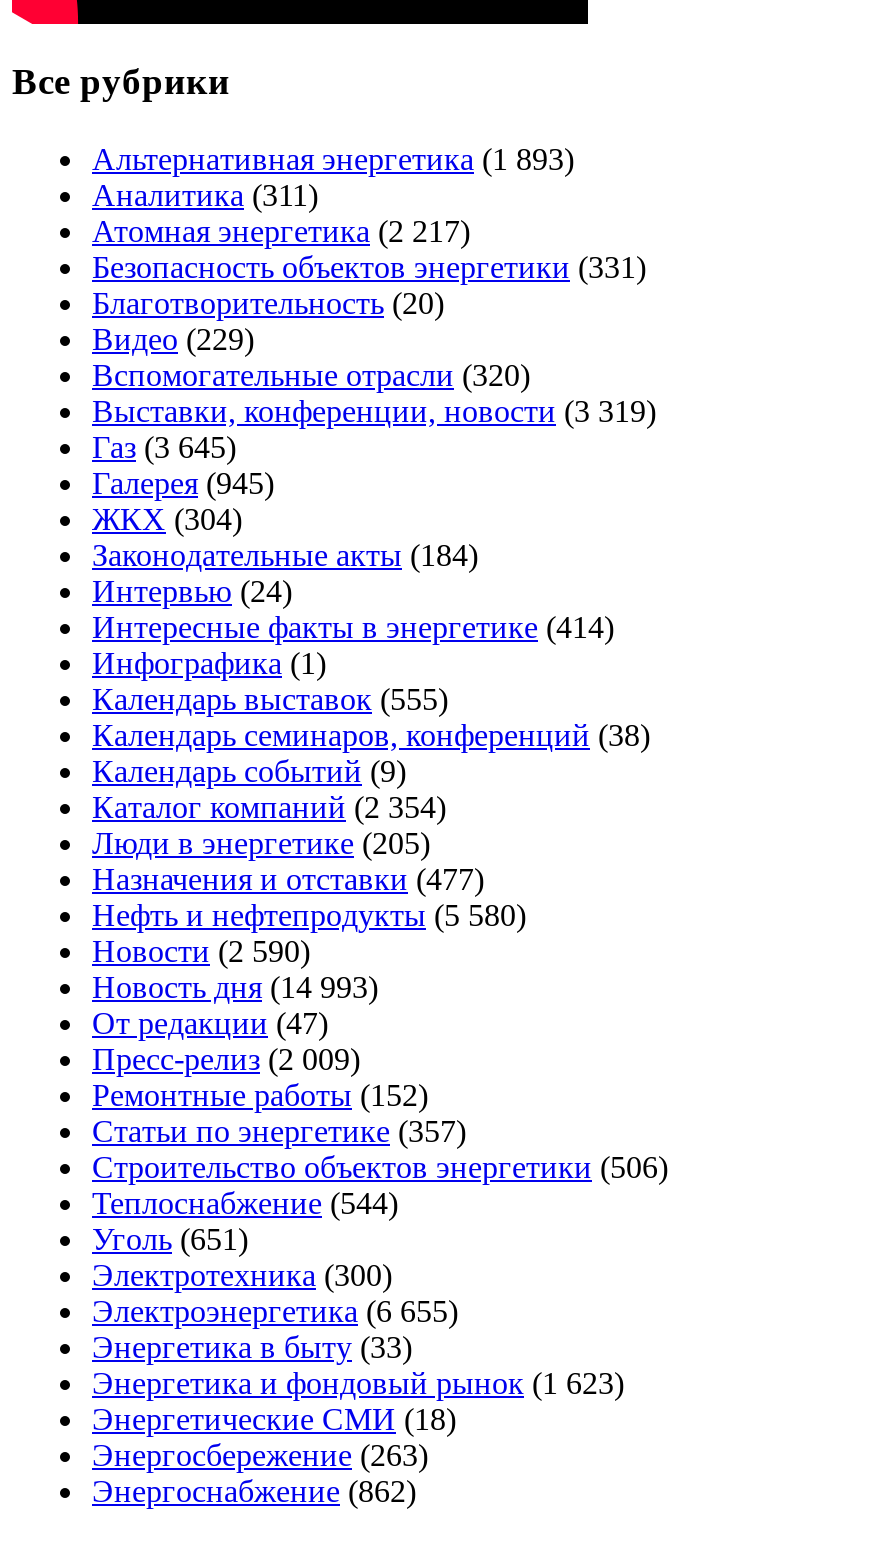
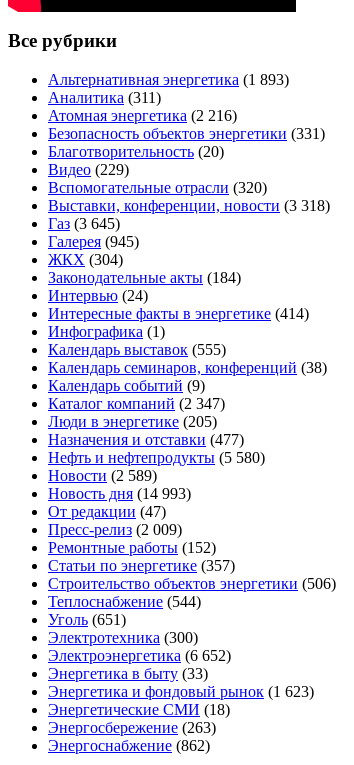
[92,214,470,248] Атомная энергетика (2 217) -> [48,107,237,124] Атомная энергетика (2 216)
[92,394,656,428] Выставки, конференции, новости (3 319) -> [48,197,330,214] Выставки, конференции, новости (3 318)
[92,790,446,824] Каталог компаний (2 354) -> [48,395,225,412] Каталог компаний (2 347)
[92,934,310,968] Новости (2 590) -> [48,467,157,484] Новости (2 589)
[92,1294,458,1328] Электроэнергетика (6 655) -> [48,647,231,664] Электроэнергетика (6 652)

